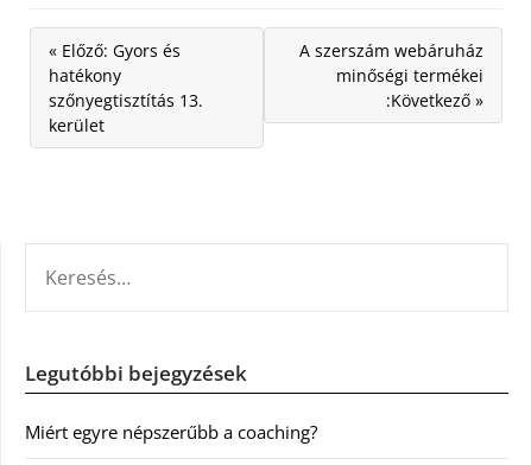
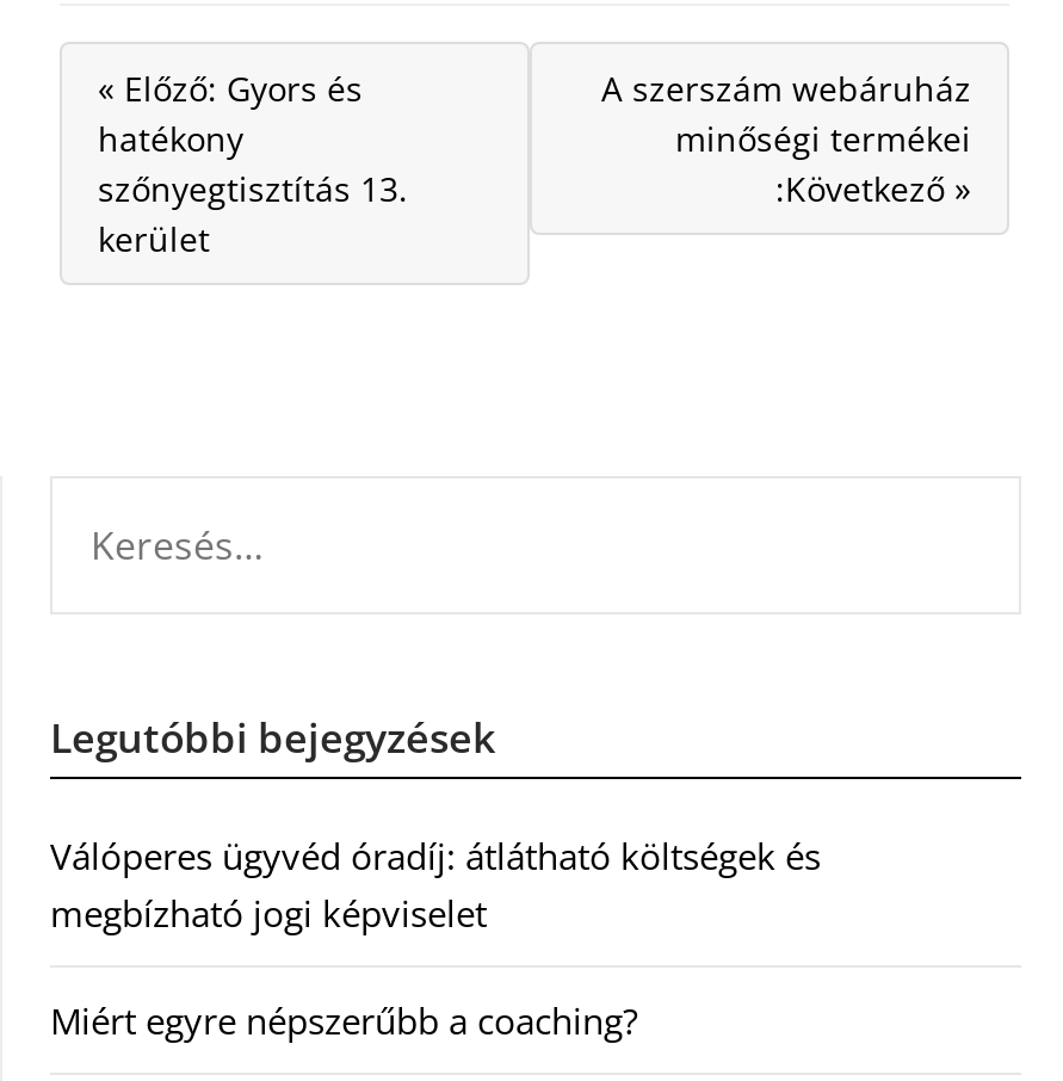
none -> [50,833,821,938] Válóperes ügyvéd óradíj: átlátható költségek és | megbízható jogi képviselet

